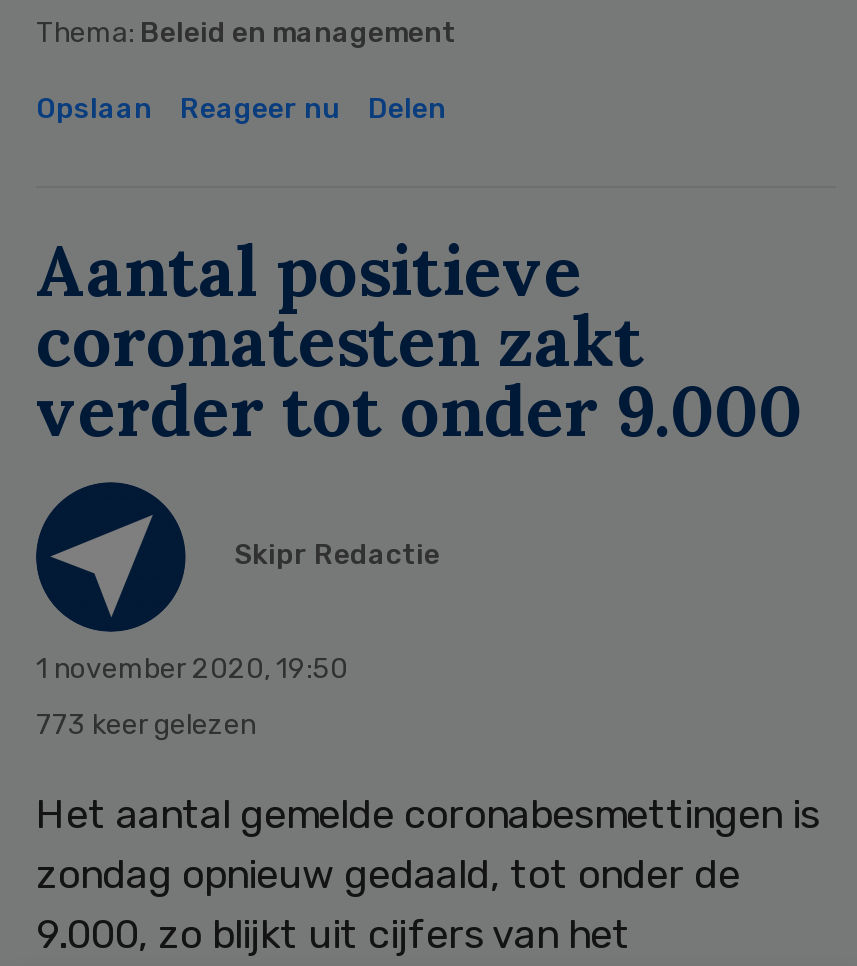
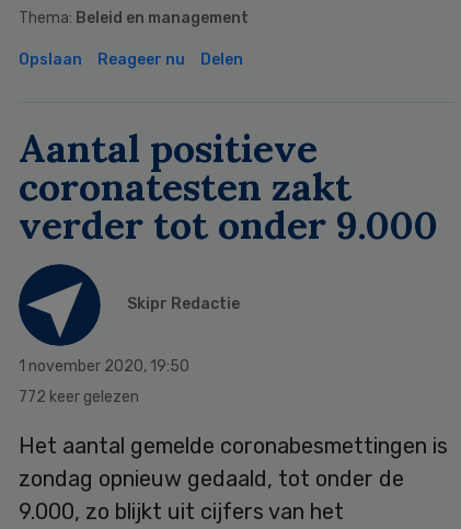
[36,708,256,742] 773 keer gelezen -> [19,387,139,406] 772 keer gelezen

